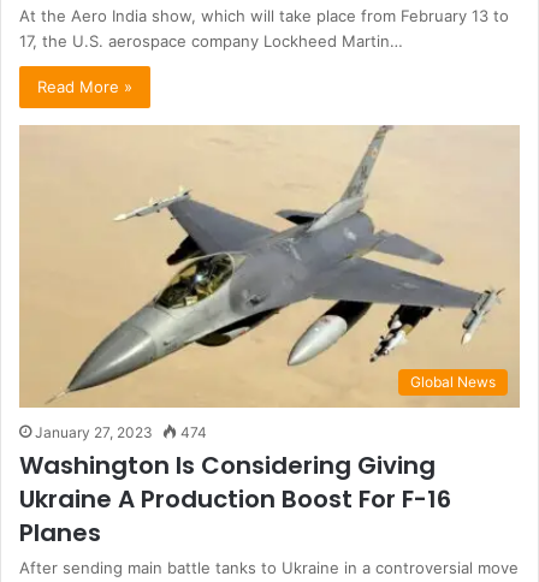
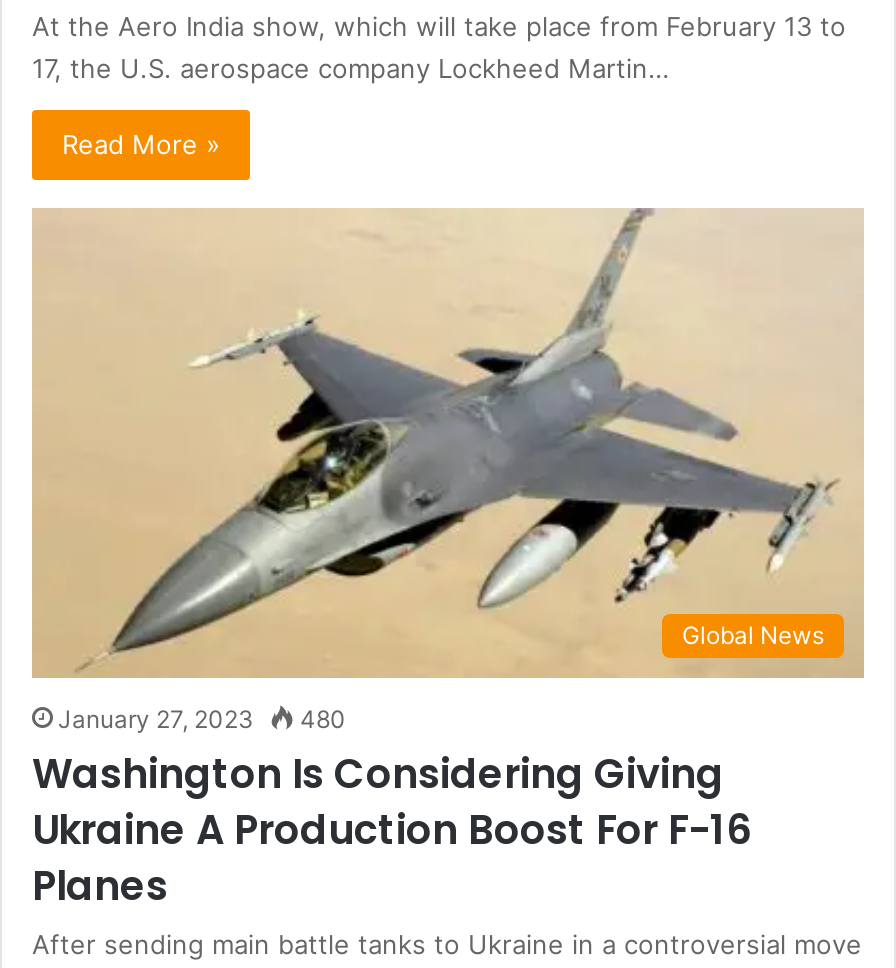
[35,423,207,441] January 27, 2023 474 -> [58,704,346,734] January 27, 2023 480

